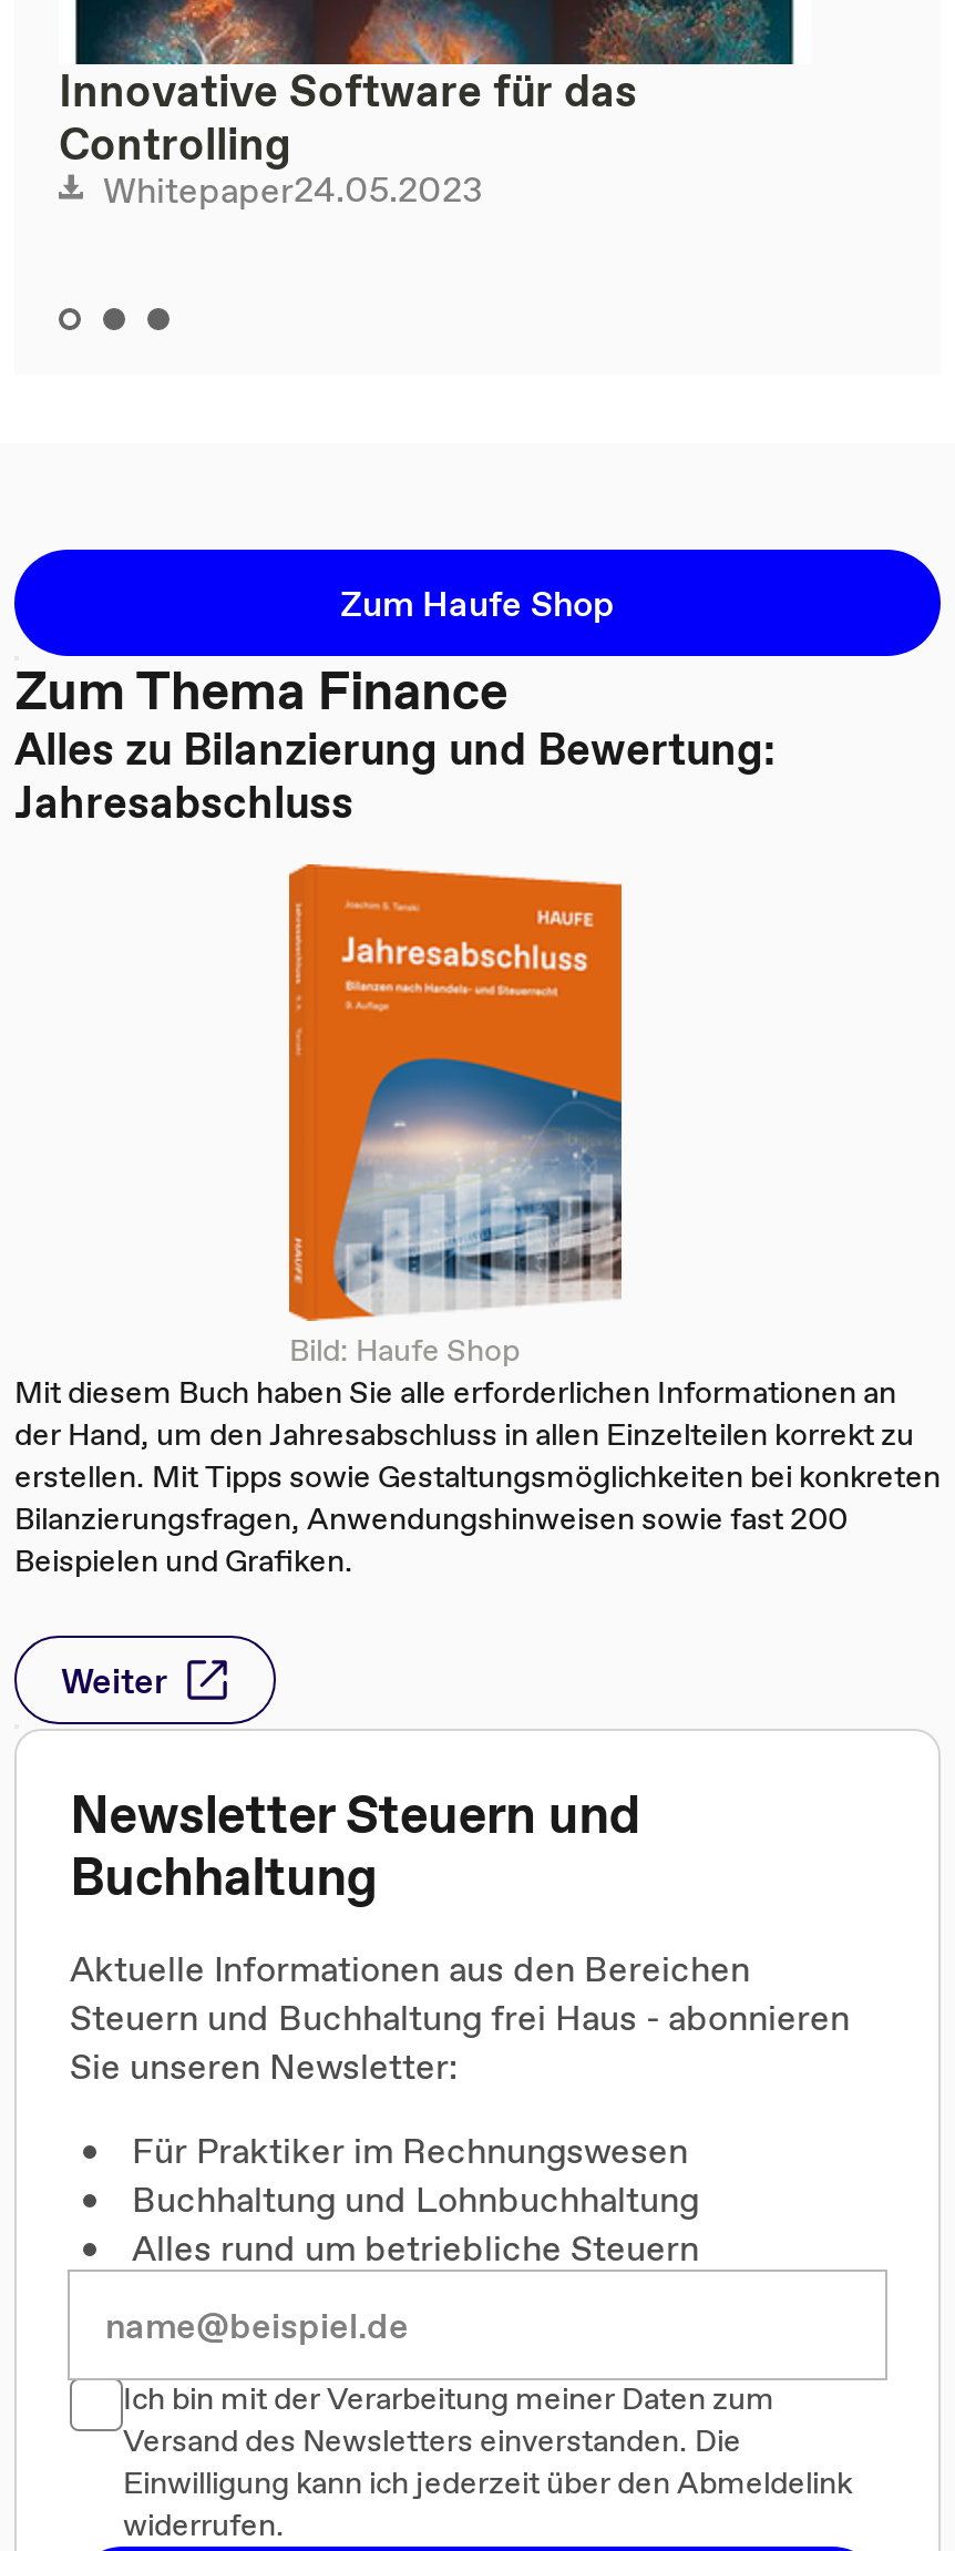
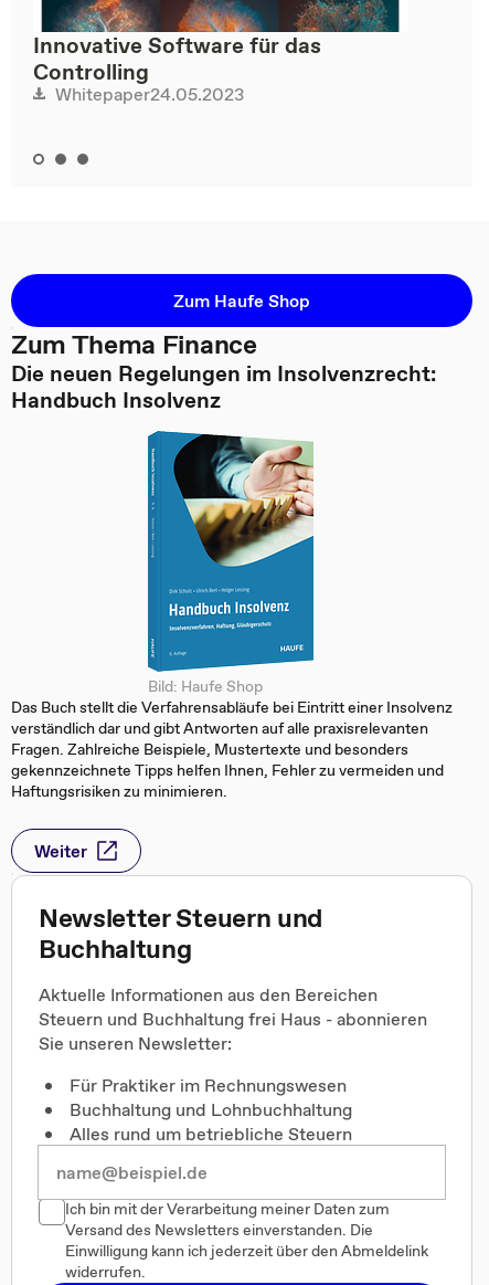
[14,718,774,833] Alles zu Bilanzierung und Bewertung: | Jahresabschluss -> [11,358,436,415] Die neuen Regelungen im Insolvenzrecht: | Handbuch Insolvenz
[14,862,941,1582] [image] | Mit diesem Buch haben Sie alle erforderlichen Informationen an | der Hand, um den Jahresabschluss in allen Einzelteilen korrekt zu | erstellen. Mit Tipps sowie Gestaltungsmöglichkeiten bei konkreten | Bilanzierungsfragen, Anwendungshinweisen sowie fast 200 | Beispielen und Grafiken. -> [11,432,453,802] [image] | Das Buch stellt die Verfahrensabläufe bei Eintritt einer Insolvenz | verständlich dar und gibt Antworten auf alle praxisrelevanten | Fragen. Zahlreiche Beispiele, Mustertexte und besonders | gekennzeichnete Tipps helfen Ihnen, Fehler zu vermeiden und | Haftungsrisiken zu minimieren.

